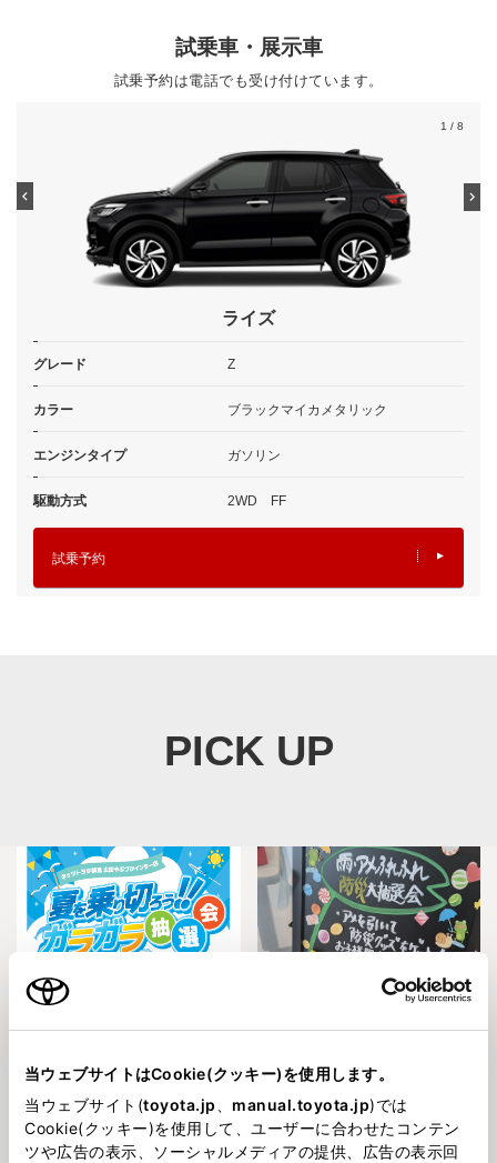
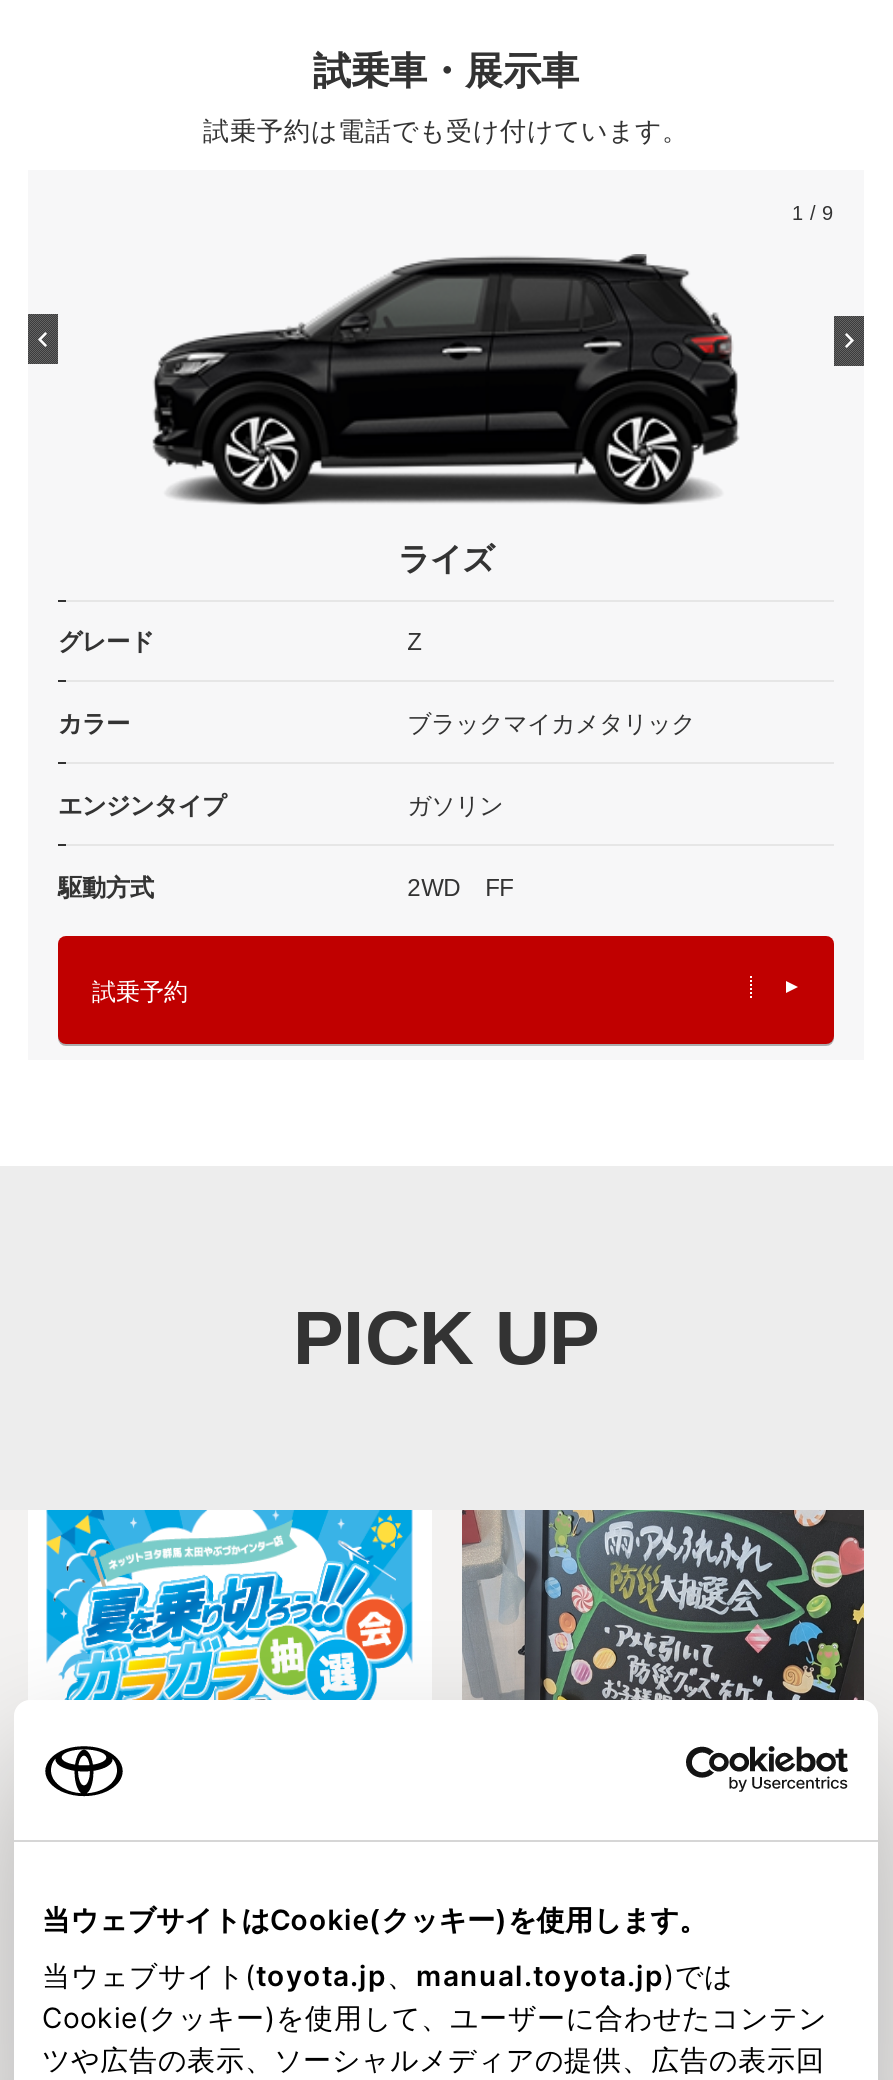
[440,120,464,132] 1 / 8 -> [792,201,834,223] 1 / 9

